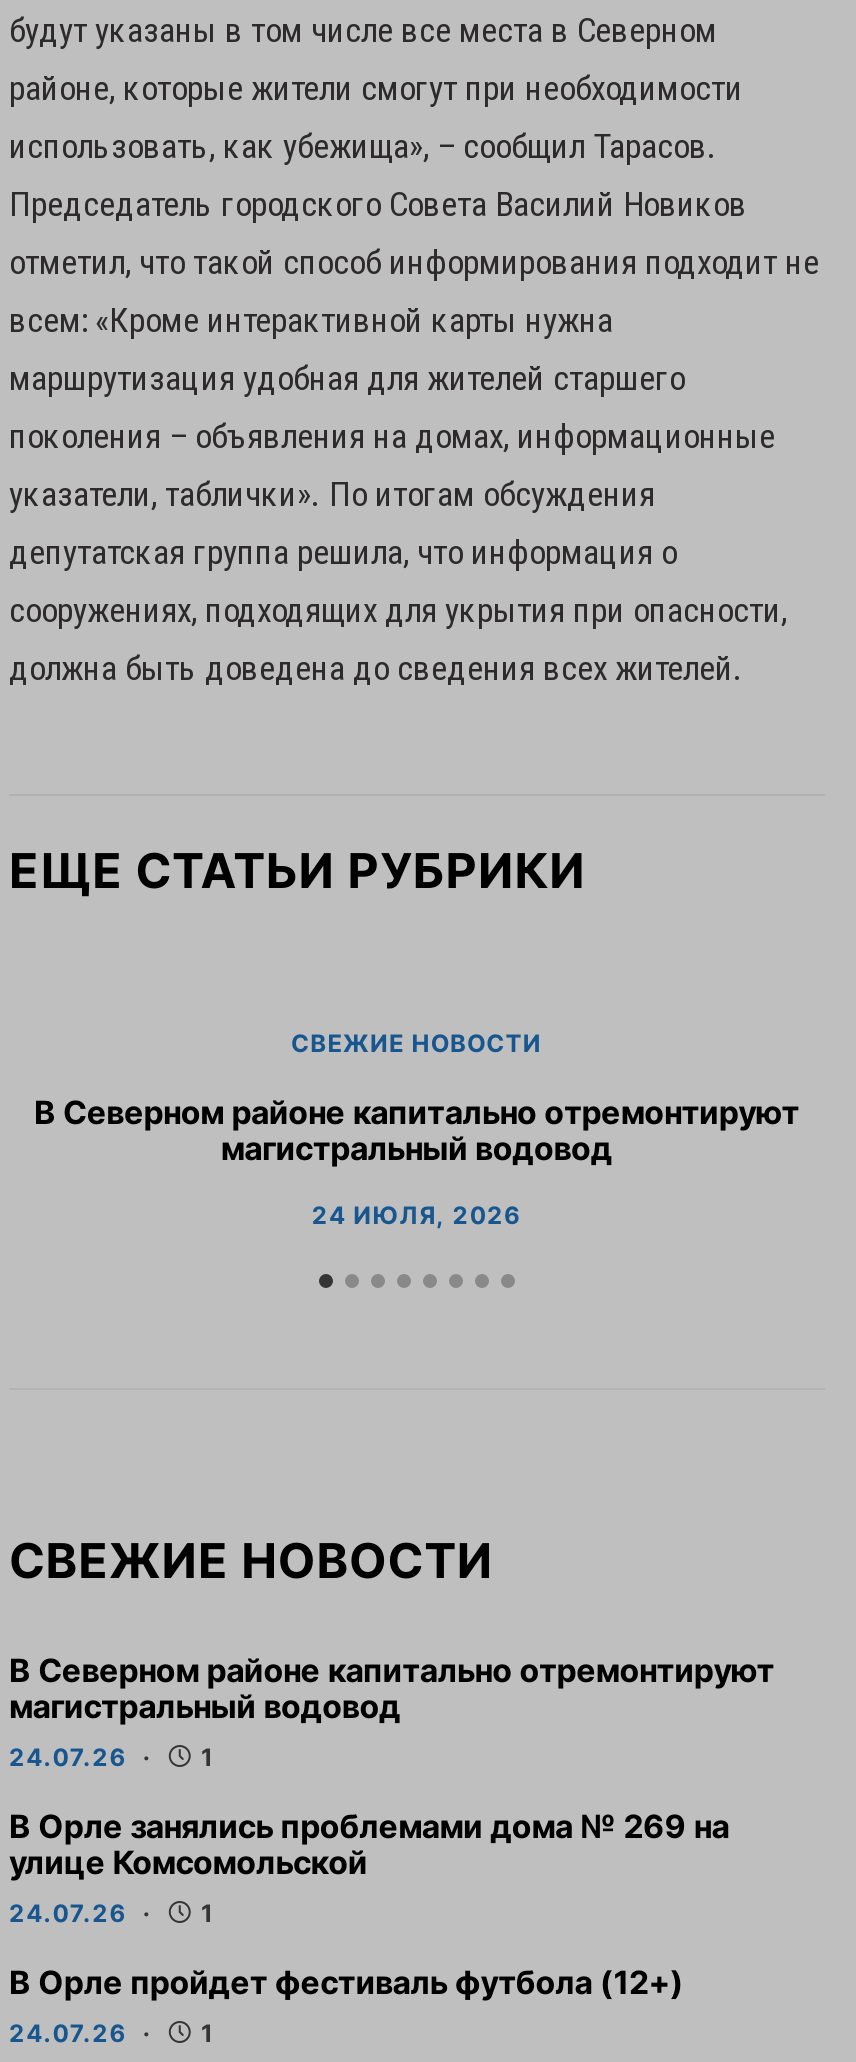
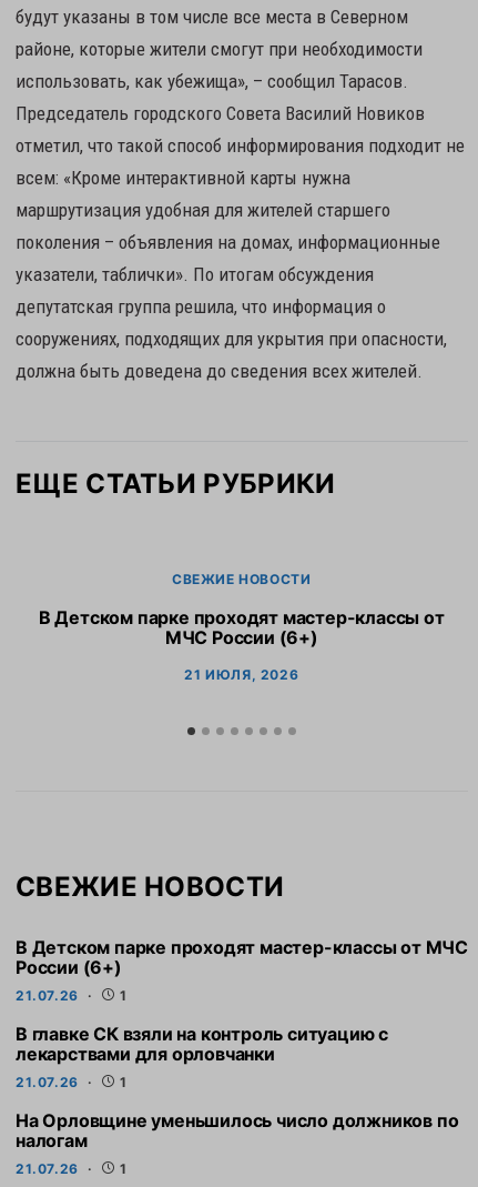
[34,1092,799,1168] В Северном районе капитально отремонтируют | магистральный водовод -> [39,606,444,648] В Детском парке проходят мастер-классы от | МЧС России (6+)
[312,1200,521,1230] 24 ИЮЛЯ, 2026 -> [184,666,299,683] 21 ИЮЛЯ, 2026
[9,1650,774,1772] В Северном районе капитально отремонтируют | магистральный водовод | 24.07.26 -> [16,936,468,1004] В Детском парке проходят мастер-классы от МЧС | России (6+) | 21.07.26
[9,1806,729,1928] В Орле занялись проблемами дома № 269 на | улице Комсомольской | 24.07.26 -> [16,1023,388,1090] В главке СК взяли на контроль ситуацию с | лекарствами для орловчанки | 21.07.26
[9,1962,684,2048] В Орле пройдет фестиваль футбола (12+) | 24.07.26 -> [16,1109,458,1177] На Орловщине уменьшилось число должников по | налогам | 21.07.26

